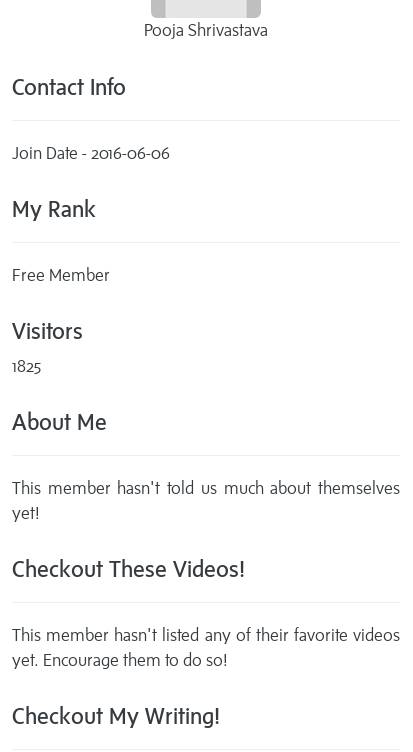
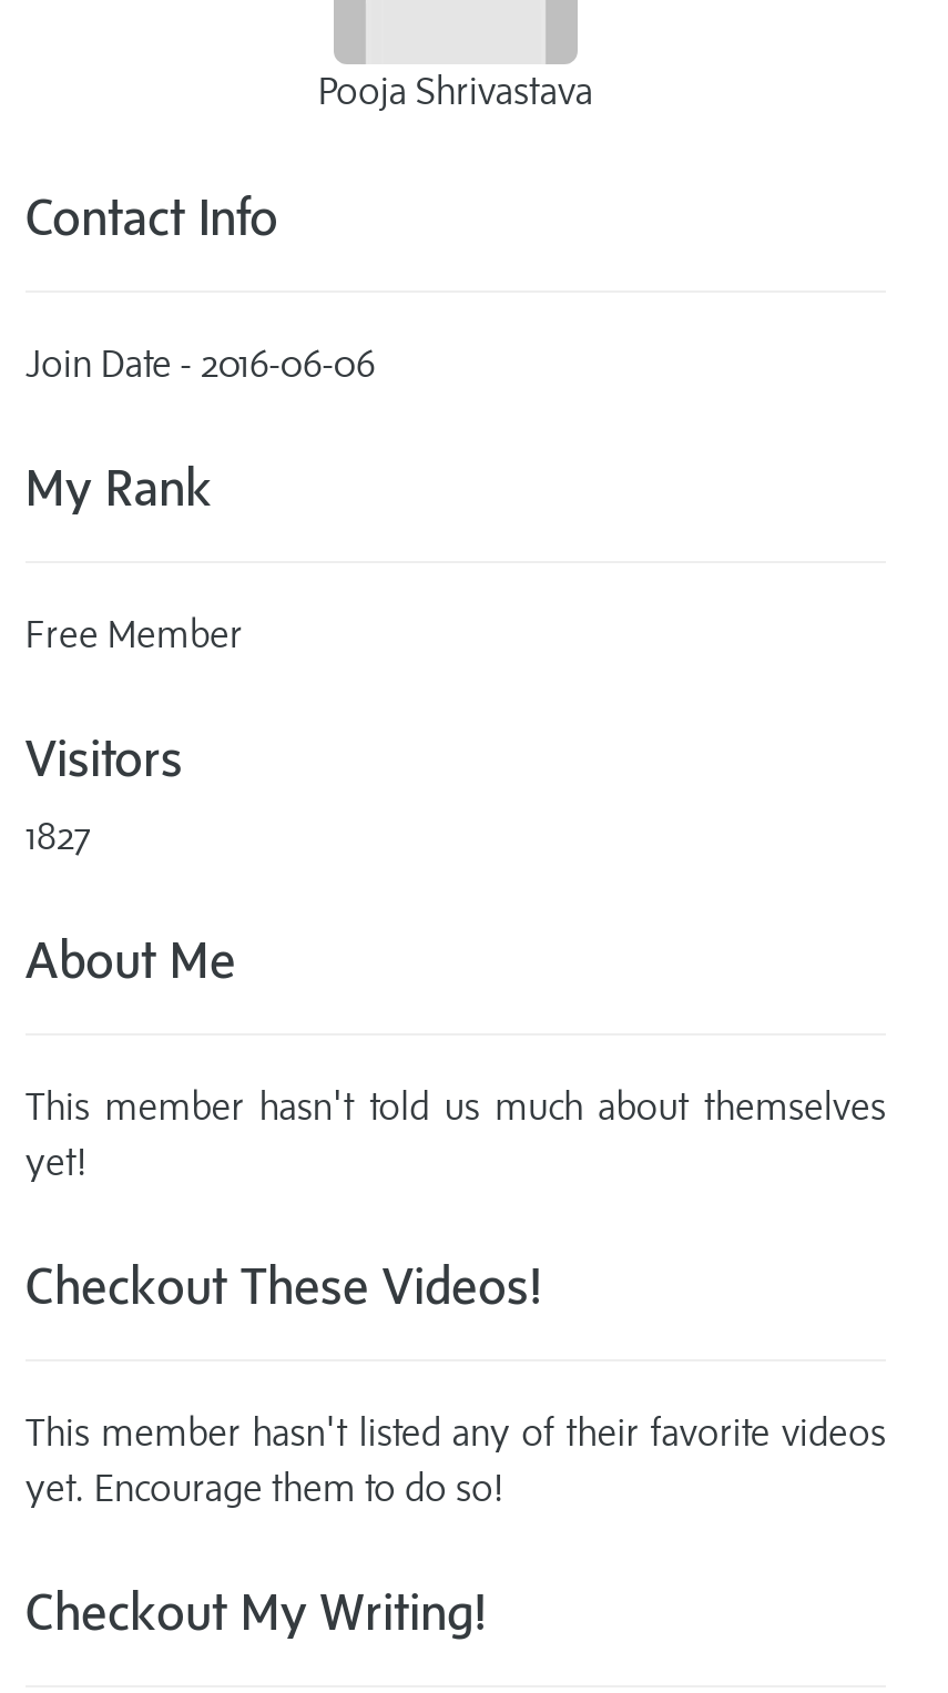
[12,356,41,376] 1825 -> [26,815,92,859] 1827

